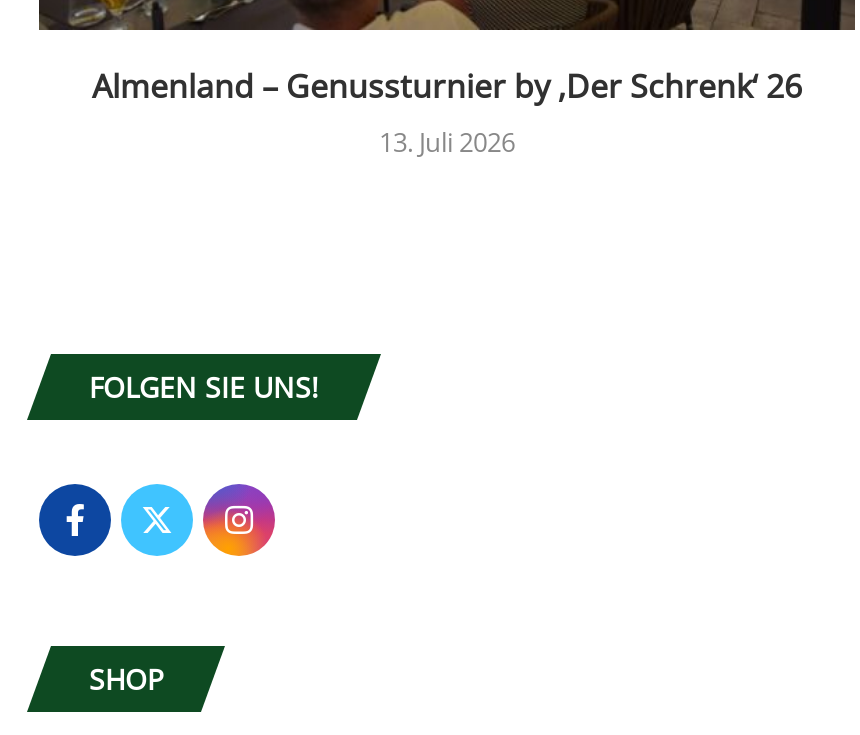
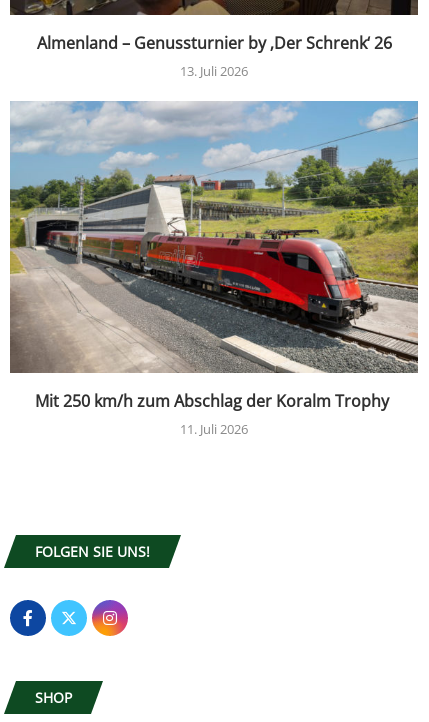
none -> [9,100,419,438] [image] | Mit 250 km/h zum Abschlag der Koralm Trophy | 11. Juli 2026

